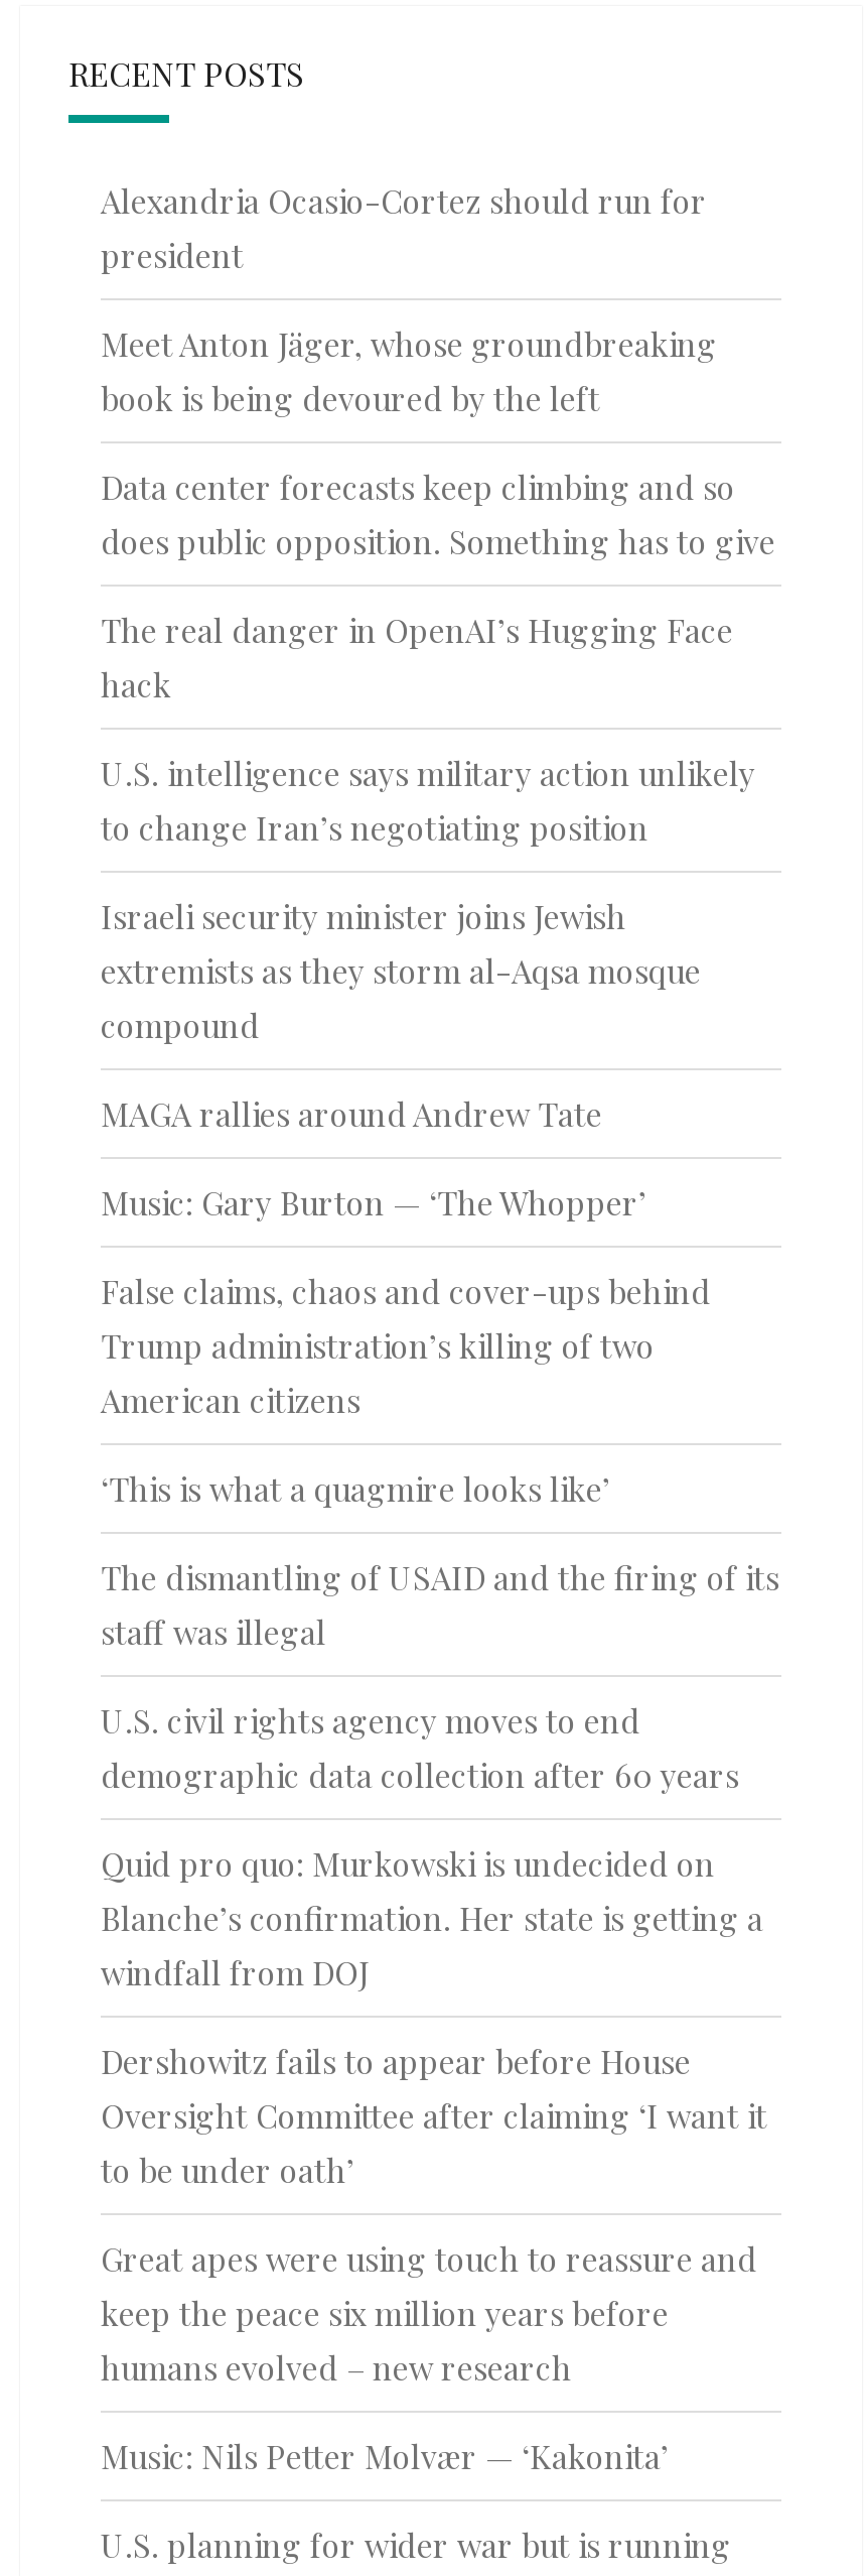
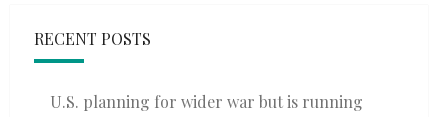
[101,180,779,2478] Alexandria Ocasio-Cortez should run for | president | Meet Anton Jäger, whose groundbreaking | book is being devoured by the left | Data center forecasts keep climbing and so | does public opposition. Something has to give | The real danger in OpenAI’s Hugging Face | hack | U.S. intelligence says military action unlikely | to change Iran’s negotiating position | Israeli security minister joins Jewish | extremists as they storm al-Aqsa mosque | compound | MAGA rallies around Andrew Tate | Music: Gary Burton — ‘The Whopper’ | False claims, chaos and cover-ups behind | Trump administration’s killing of two | American citizens | ‘This is what a quagmire looks like’ | The dismantling of USAID and the firing of its | staff was illegal | U.S. civil rights agency moves to end | demographic data collection after 60 years | Quid pro quo: Murkowski is undecided on | Blanche’s confirmation. Her state is getting a | windfall from DOJ | Dershowitz fails to appear before House | Oversight Committee after claiming ‘I want it | to be under oath’ | Great apes were using touch to reassure and | keep the peace six million years before | humans evolved – new research | Music: Nils Petter Molvær — ‘Kakonita’ -> none

